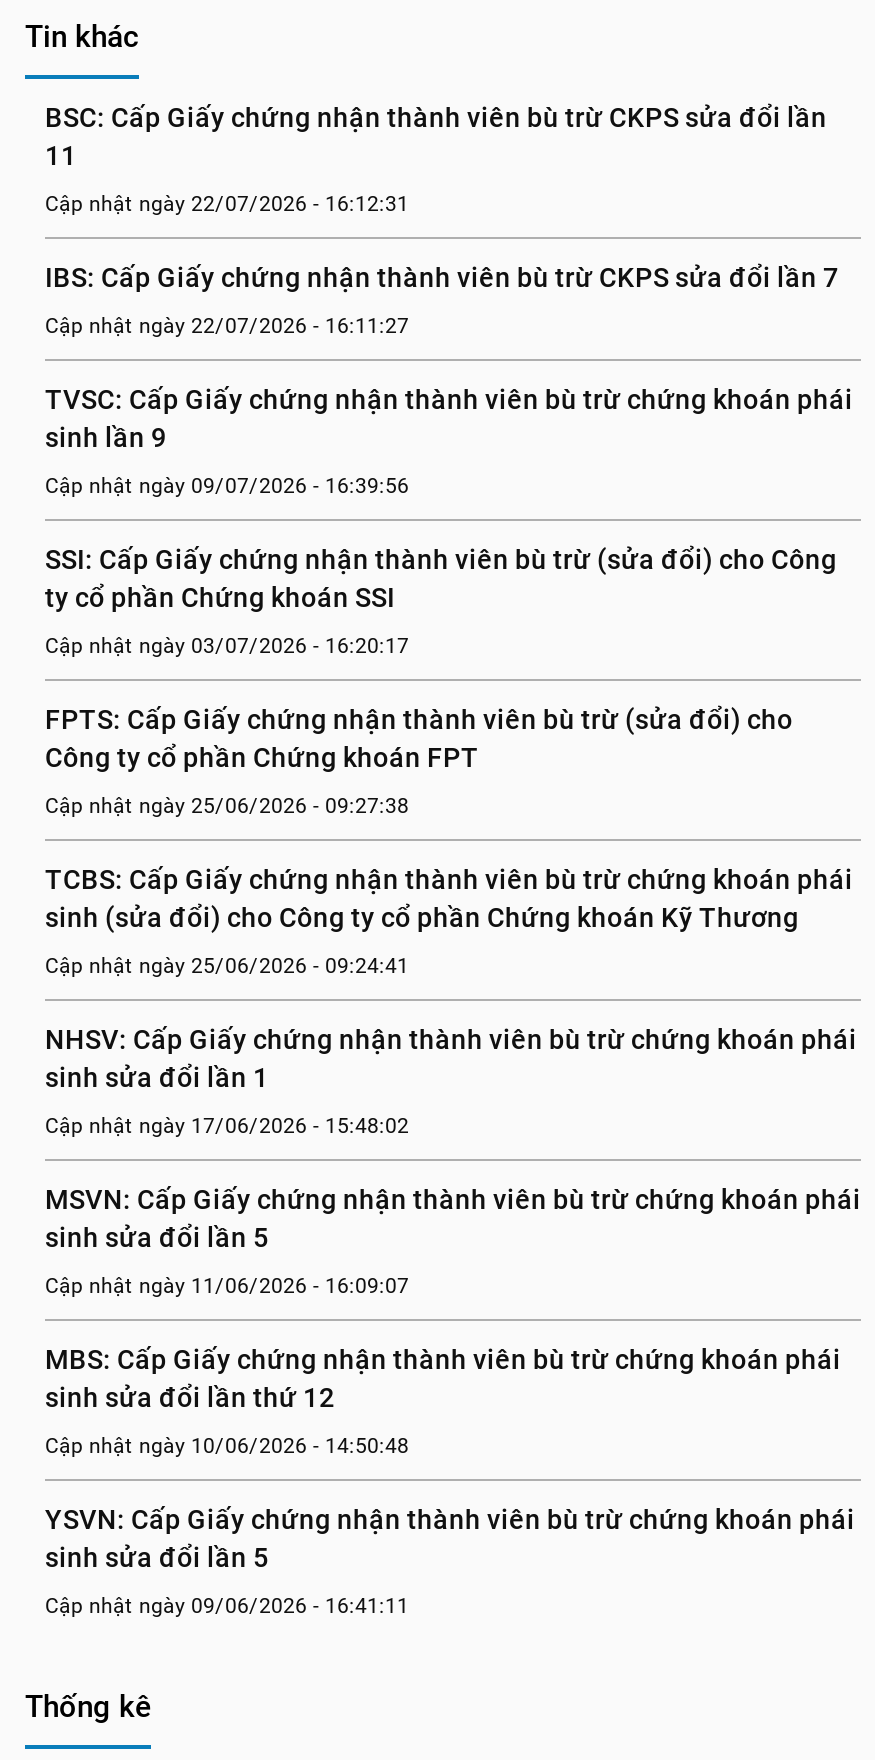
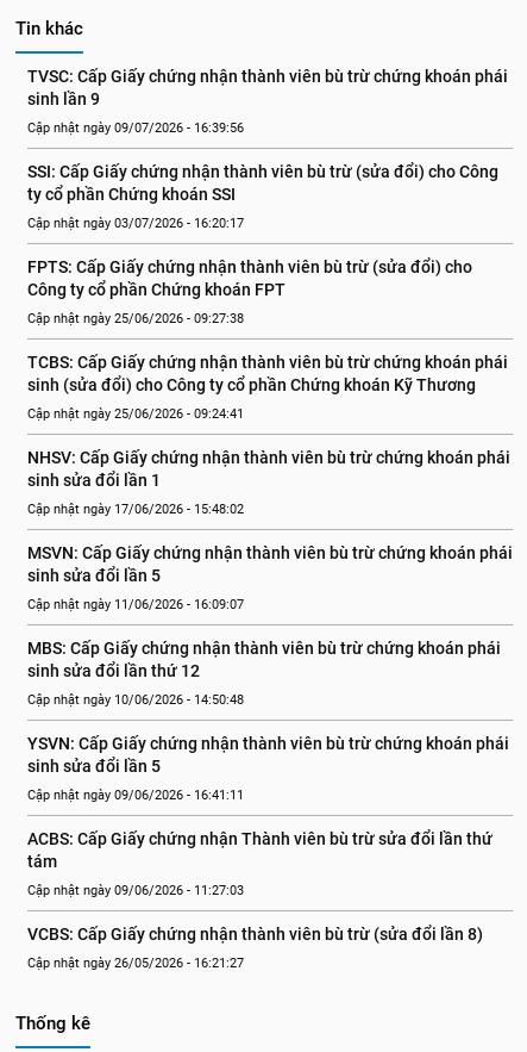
[45,101,839,339] BSC: Cấp Giấy chứng nhận thành viên bù trừ CKPS sửa đổi lần | 11 | Cập nhật ngày 22/07/2026 - 16:12:31 | IBS: Cấp Giấy chứng nhận thành viên bù trừ CKPS sửa đổi lần 7 | Cập nhật ngày 22/07/2026 - 16:11:27 -> none
moved [45,383,861,1619] -> [27,67,513,803]: TVSC: Cấp Giấy chứng nhận thành viên bù trừ chứng khoán phái | sinh lần 9 | Cập nhật ngày 09/07/2026 - 16:39:56 | ... | sinh sửa đổi lần 5 | Cập nhật ngày 09/06/2026 - 16:41:11
none -> [27,829,493,971] ACBS: Cấp Giấy chứng nhận Thành viên bù trừ sửa đổi lần thứ | tám | Cập nhật ngày 09/06/2026 - 11:27:03 | VCBS: Cấp Giấy chứng nhận thành viên bù trừ (sửa đổi lần 8) | Cập nhật ngày 26/05/2026 - 16:21:27

